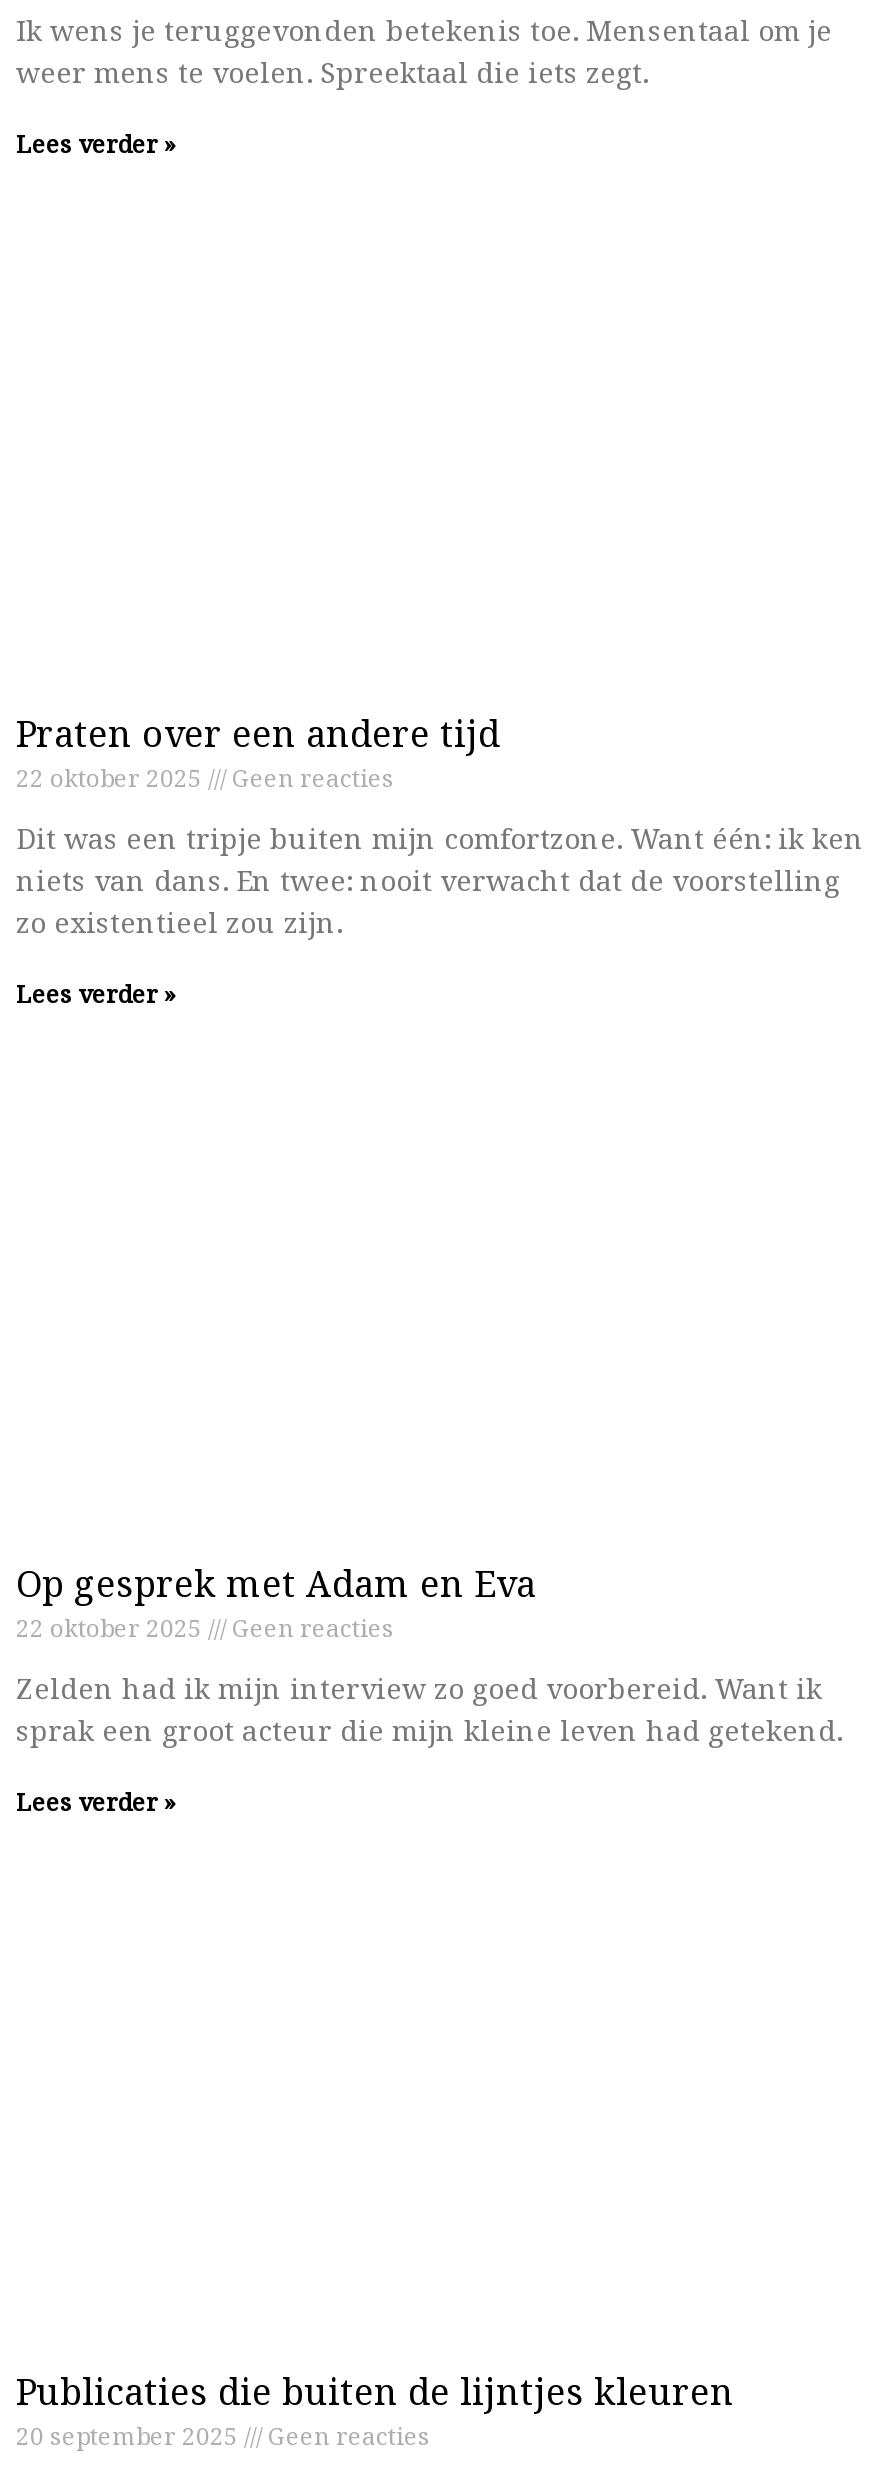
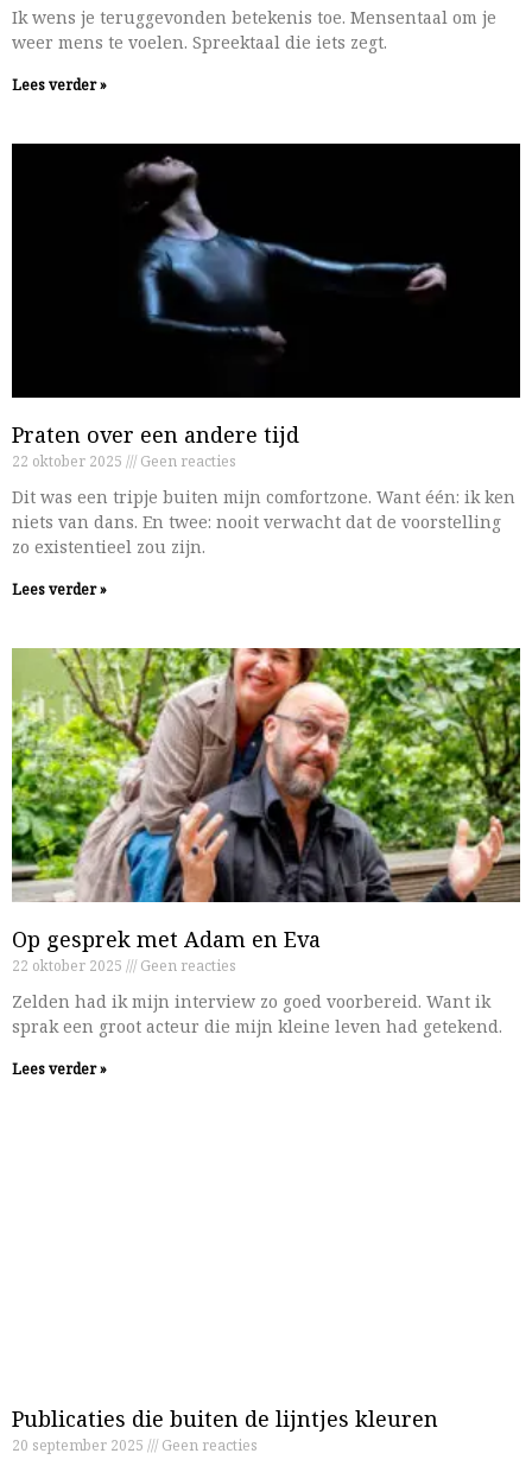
none -> [11,142,521,399] [image]
none -> [11,647,521,903] [image]

